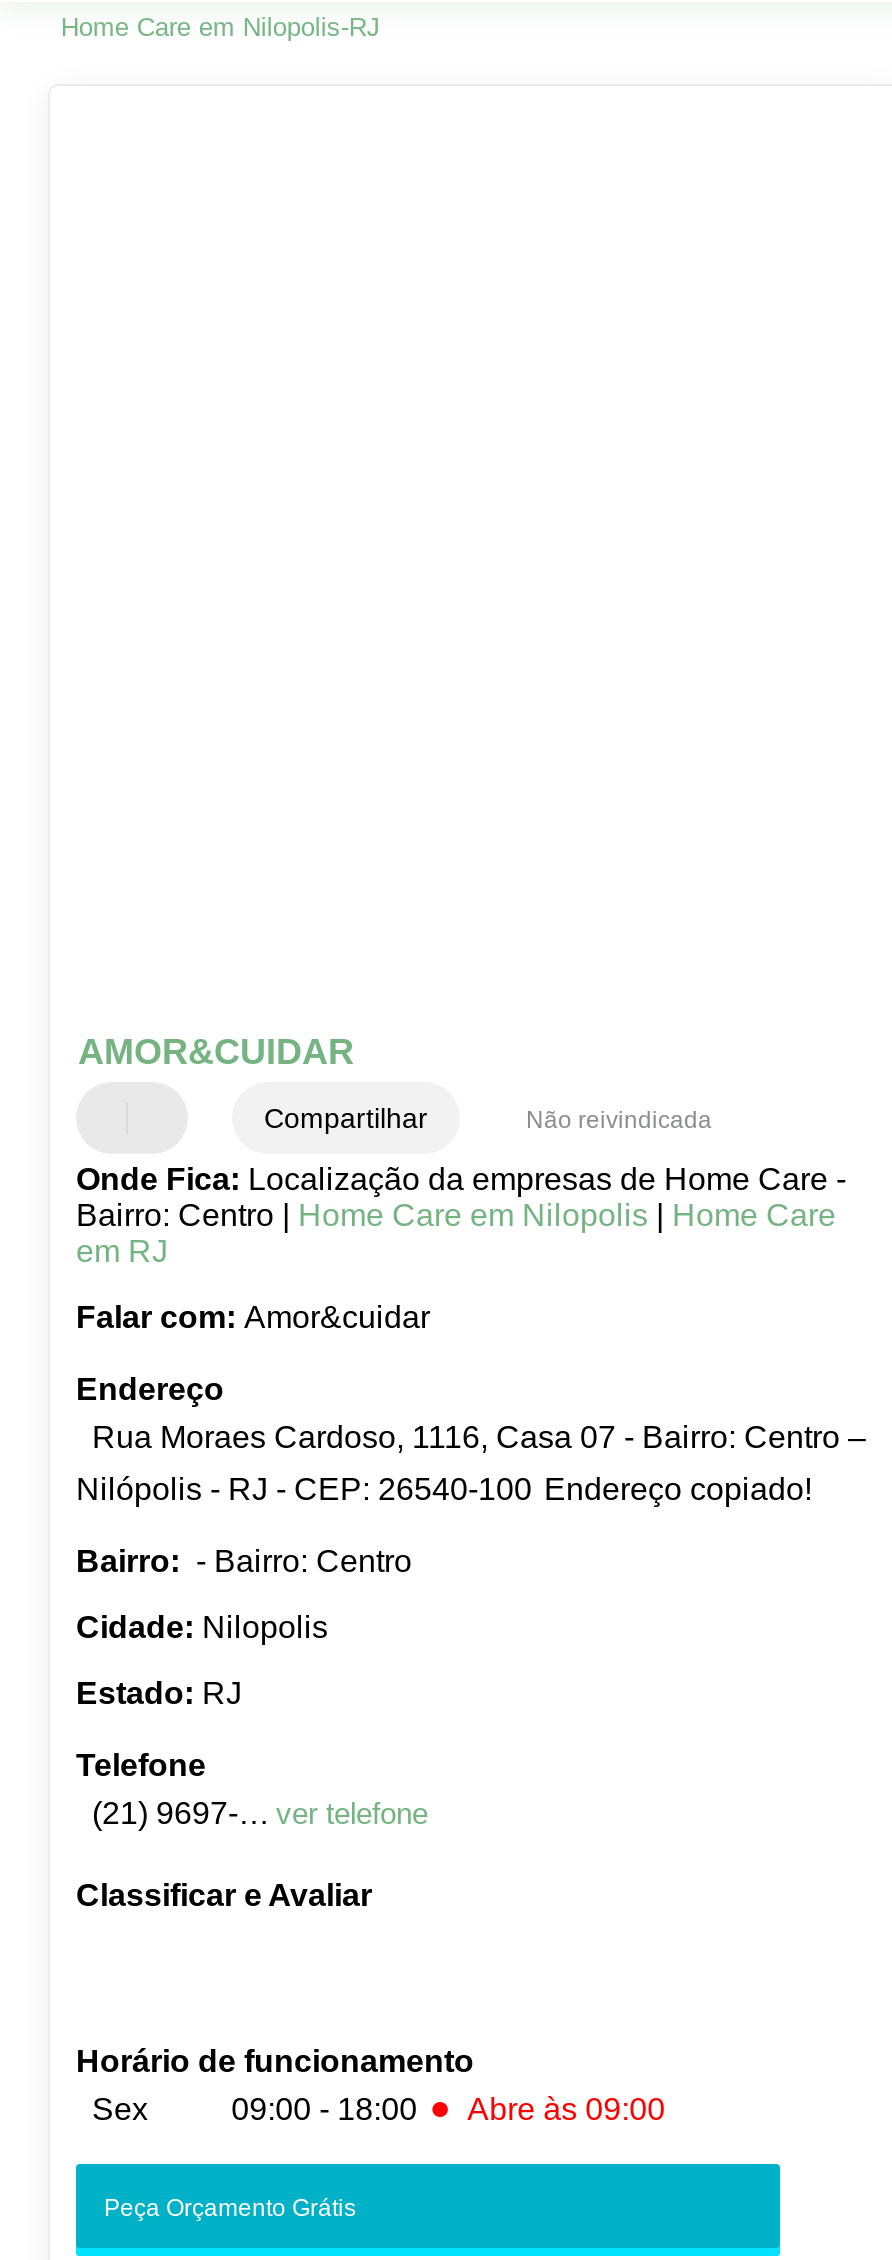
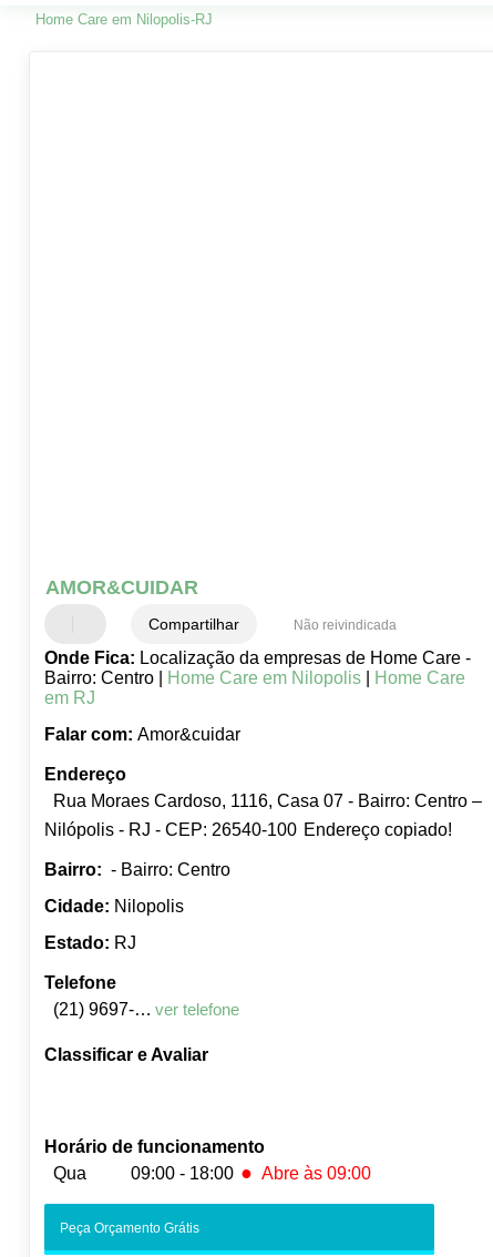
[76,2093,148,2127] Sex -> [44,1164,86,1183] Qua

